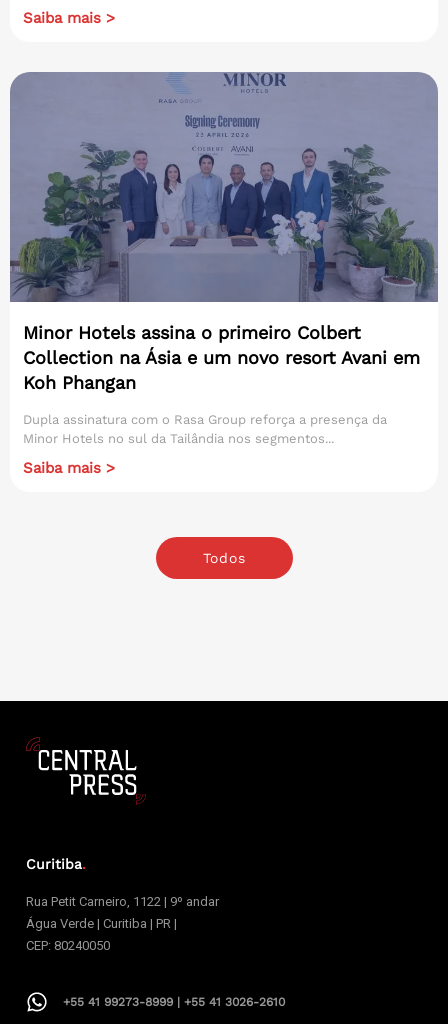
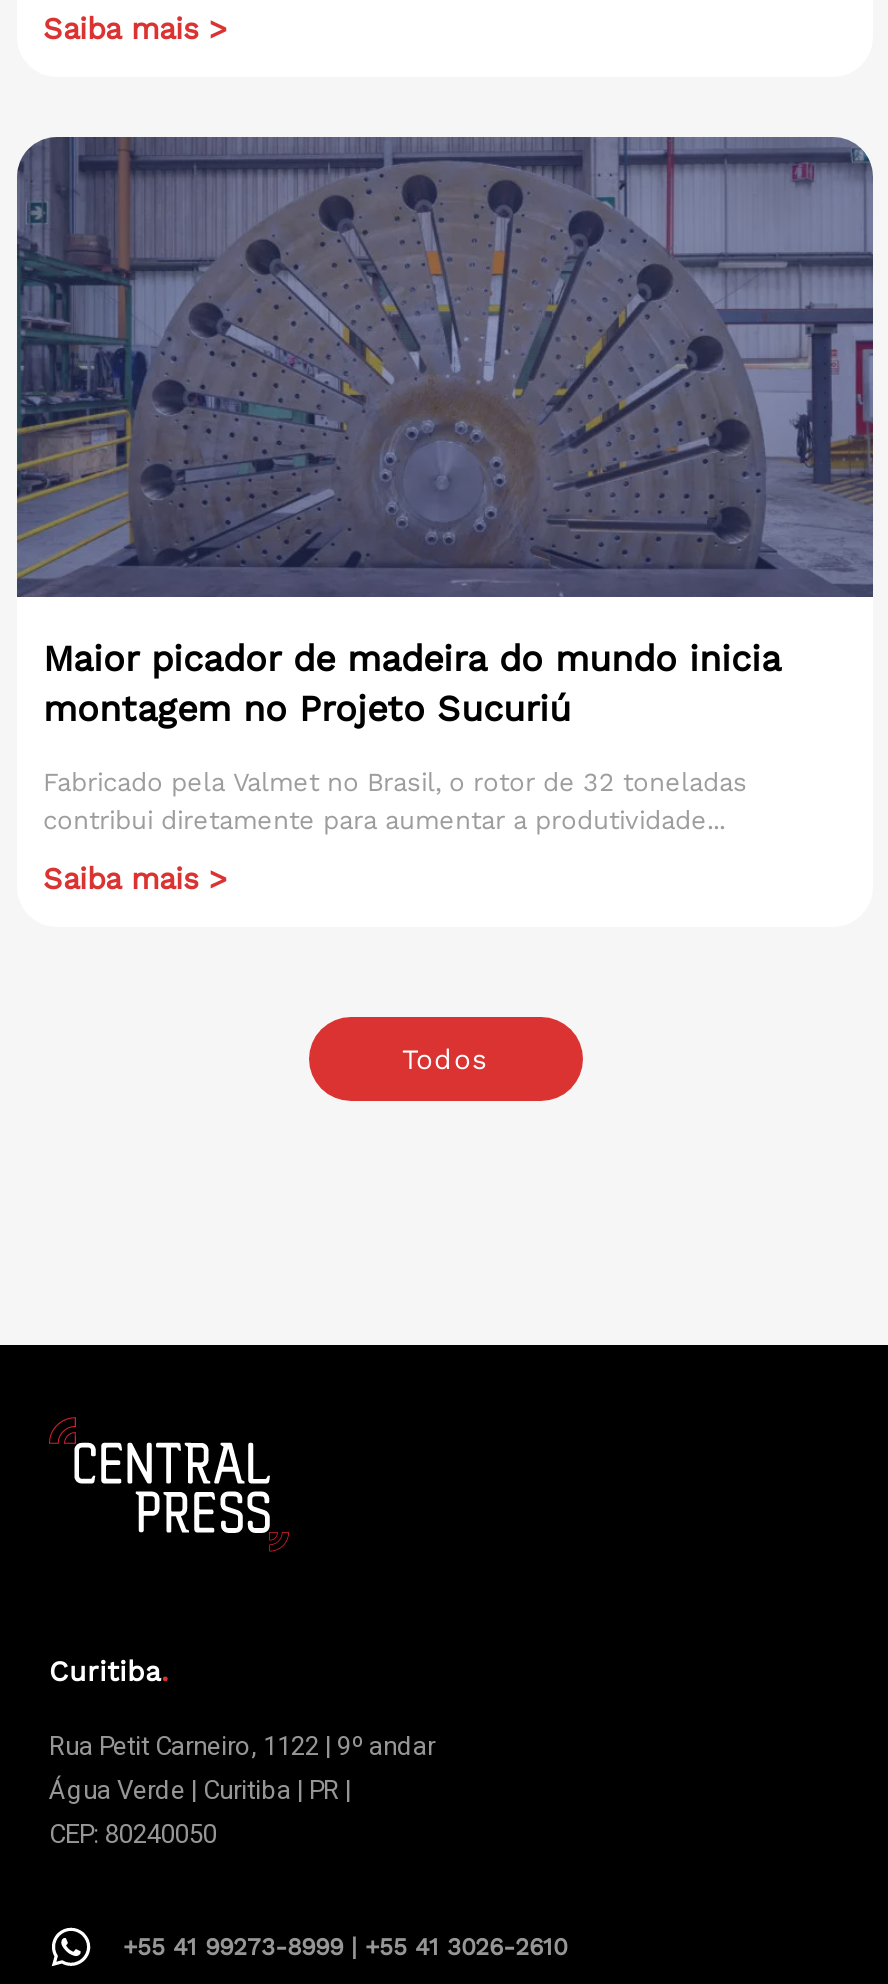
[10,72,438,393] [image] | Minor Hotels assina o primeiro Colbert | Collection na Ásia e um novo resort Avani em | Koh Phangan -> [17,137,873,729] [image] | Maior picador de madeira do mundo inicia | montagem no Projeto Sucuriú
[23,412,387,446] Dupla assinatura com o Rasa Group reforça a presença da | Minor Hotels no sul da Tailândia nos segmentos... -> [43,767,747,835] Fabricado pela Valmet no Brasil, o rotor de 32 toneladas | contribui diretamente para aumentar a produtividade...

